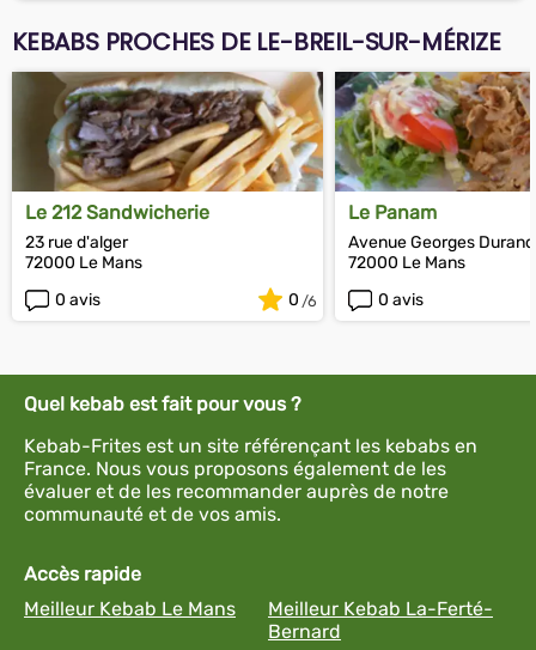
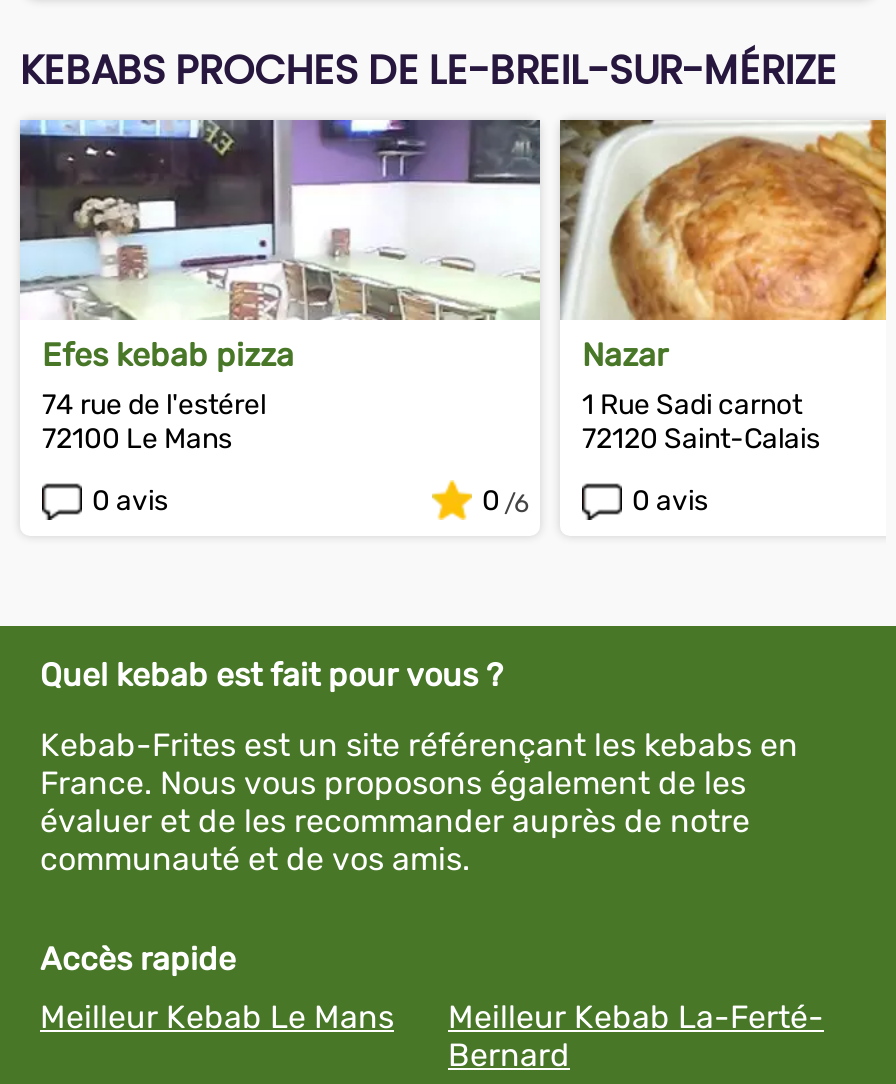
[11,71,324,273] [image] | Le 212 Sandwicherie | 23 rue d'alger | 72000 Le Mans -> [20,118,540,456] [image] | Efes kebab pizza | 74 rue de l'estérel | 72100 Le Mans
[335,71,535,273] [image] | Le Panam | Avenue Georges Durand | 72000 Le Mans -> [558,120,888,456] [image] | Nazar | 1 Rue Sadi carnot | 72120 Saint-Calais

